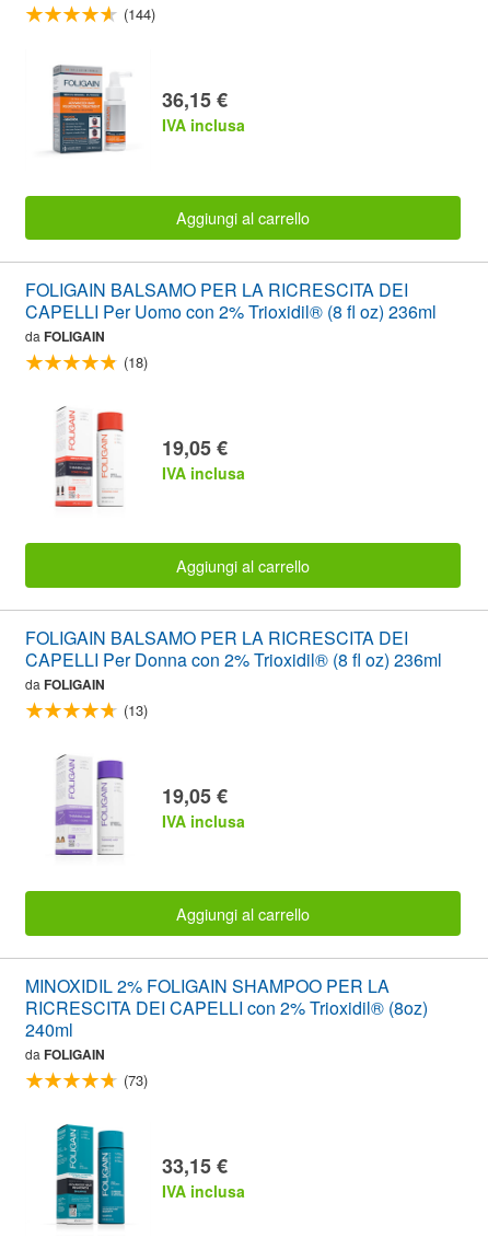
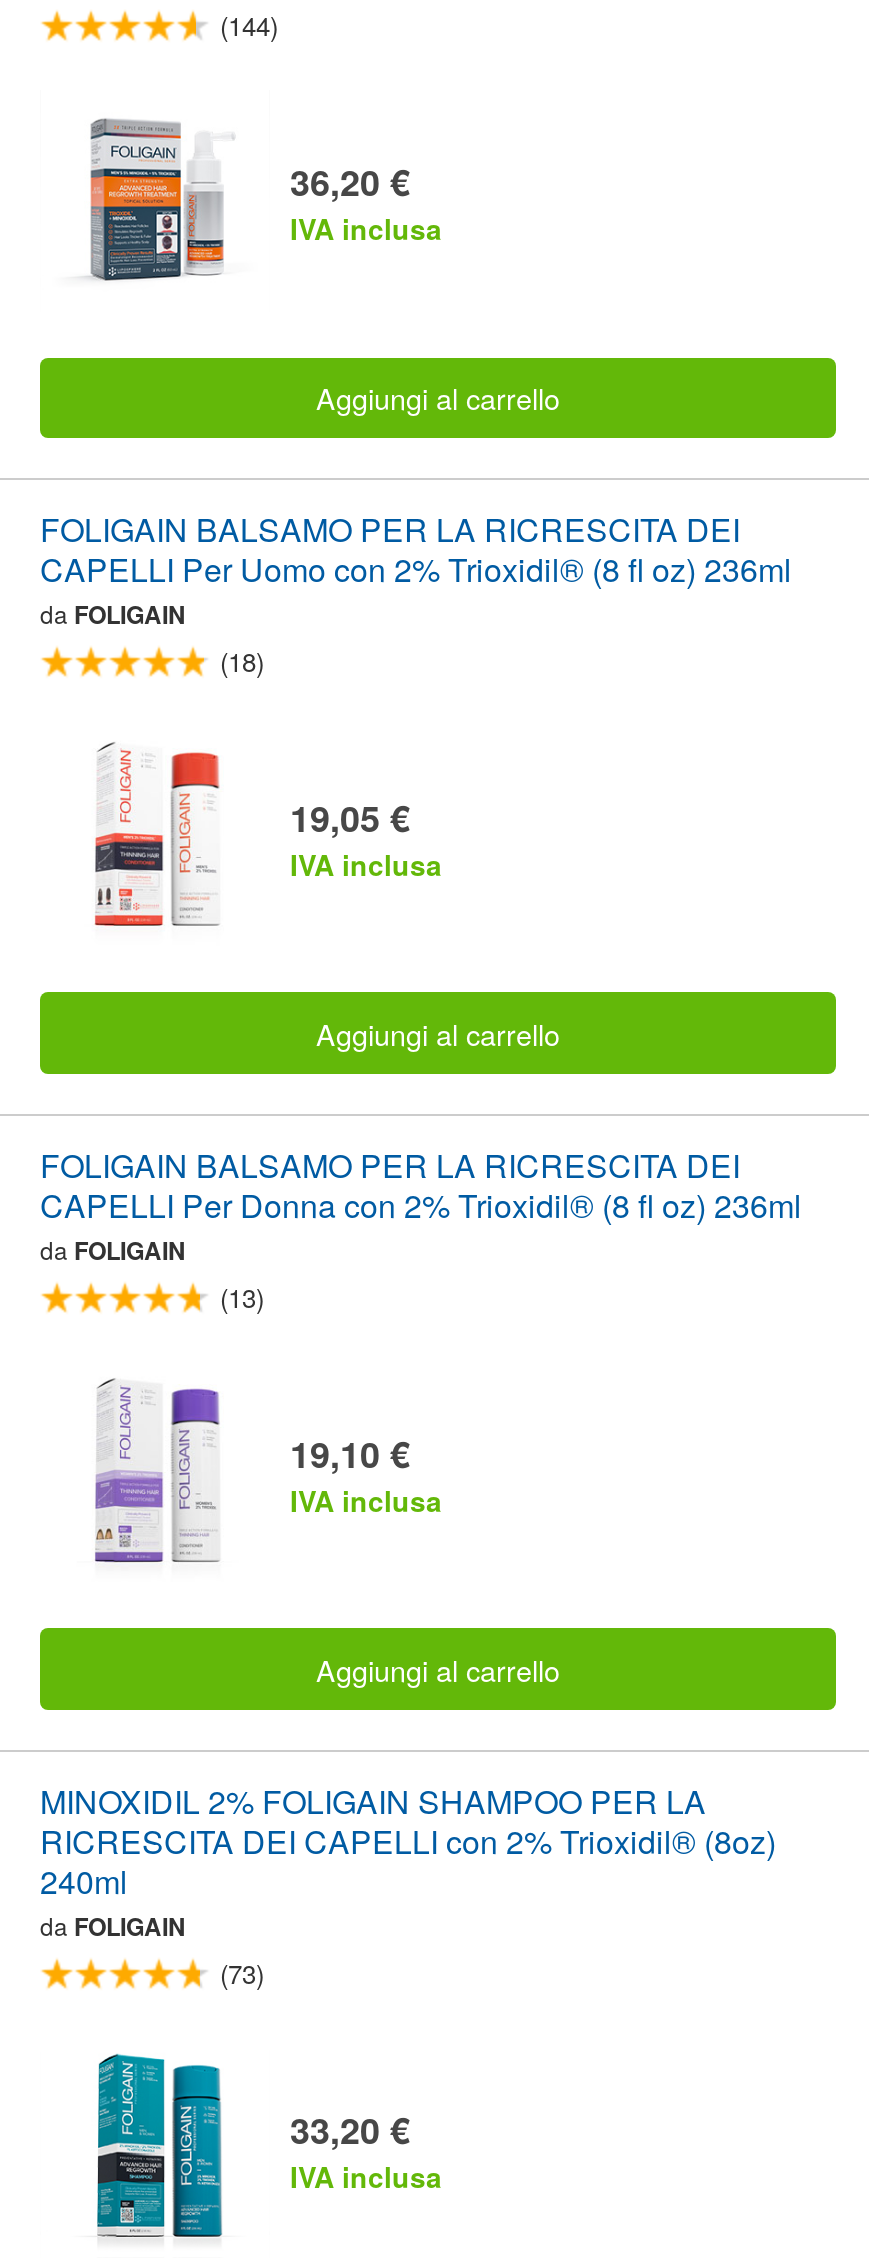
[162,86,228,114] 36,15 € -> [290,157,410,209] 36,20 €
[162,782,228,810] 19,05 € -> [290,1428,410,1480] 19,10 €
[162,1152,228,1180] 33,15 € -> [290,2104,410,2156] 33,20 €

